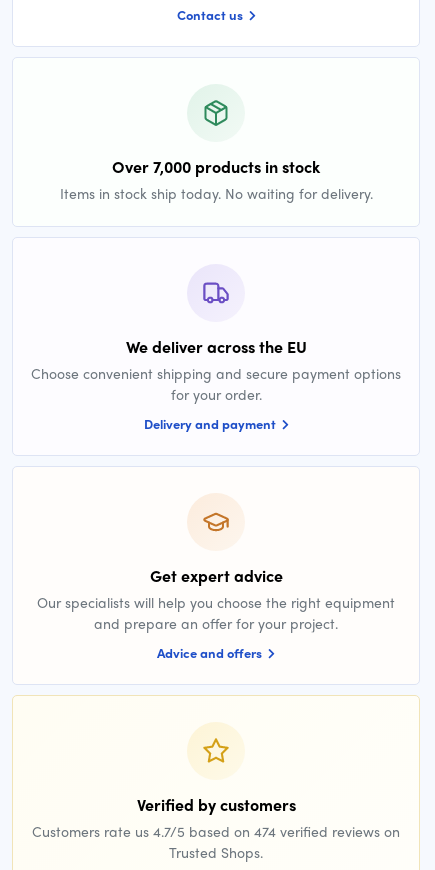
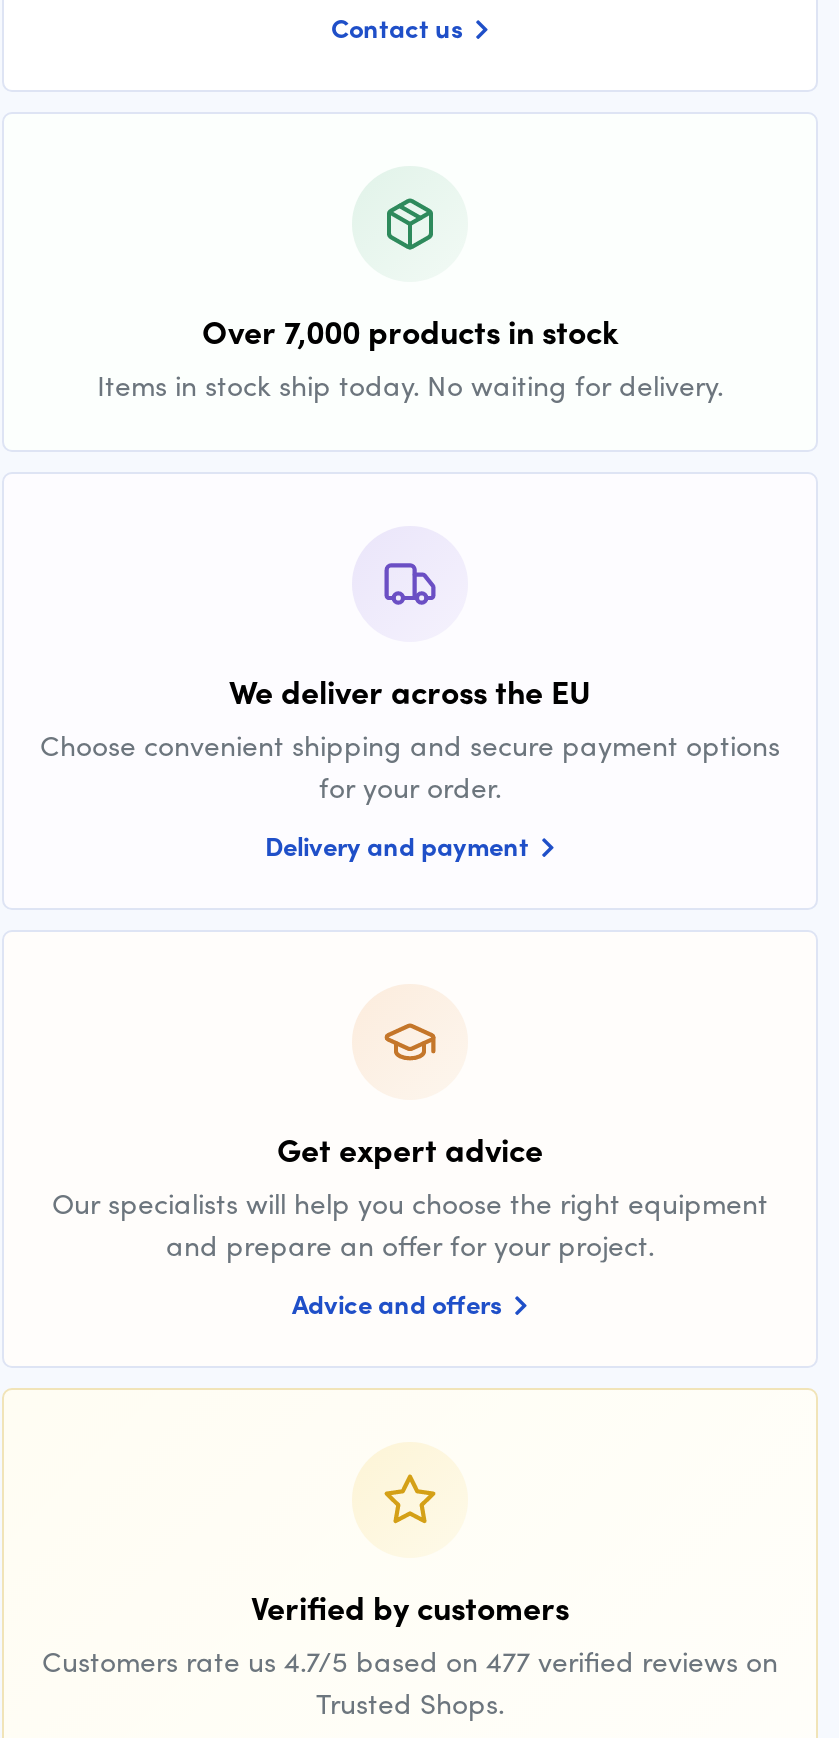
[32,821,400,841] Customers rate us 4.7/5 based on 474 verified reviews on -> [42,1640,778,1680] Customers rate us 4.7/5 based on 477 verified reviews on

